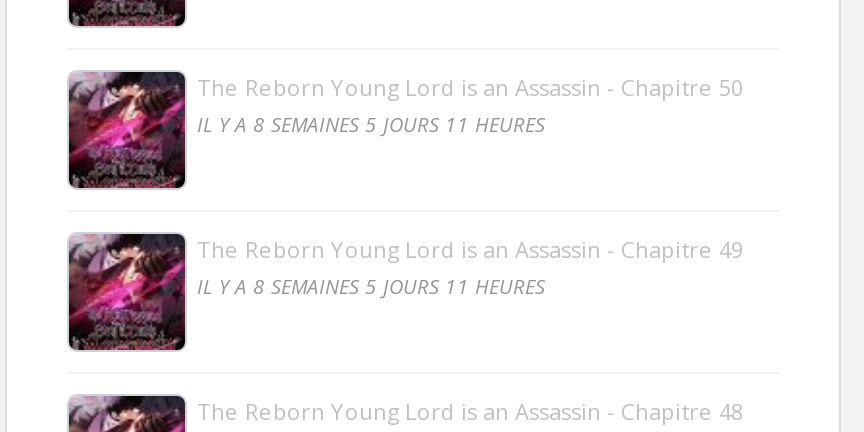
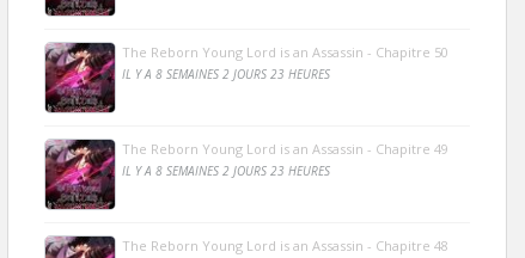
[197,109,545,137] IL Y A 8 SEMAINES 5 JOURS 11 HEURES -> [122,65,330,82] IL Y A 8 SEMAINES 2 JOURS 23 HEURES
[197,271,545,299] IL Y A 8 SEMAINES 5 JOURS 11 HEURES -> [122,162,330,179] IL Y A 8 SEMAINES 2 JOURS 23 HEURES

